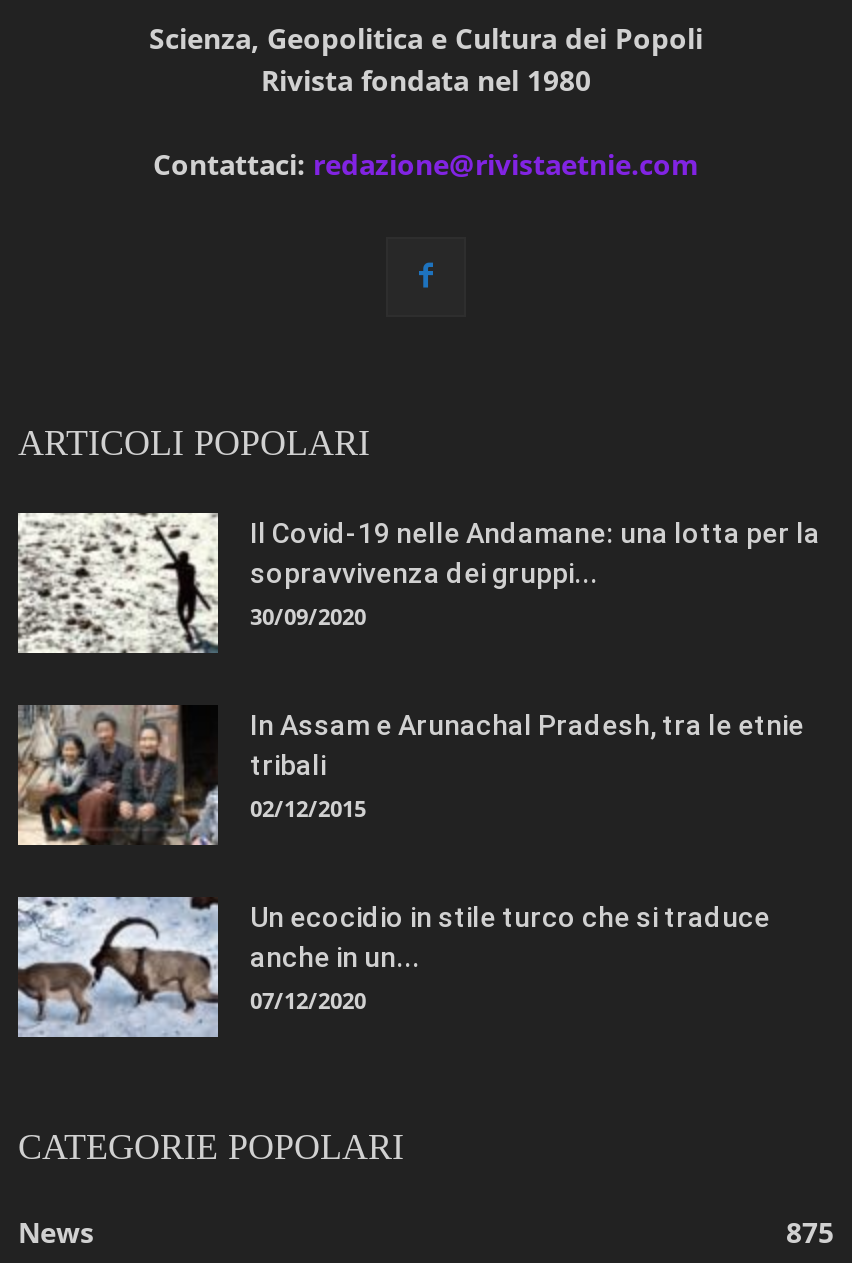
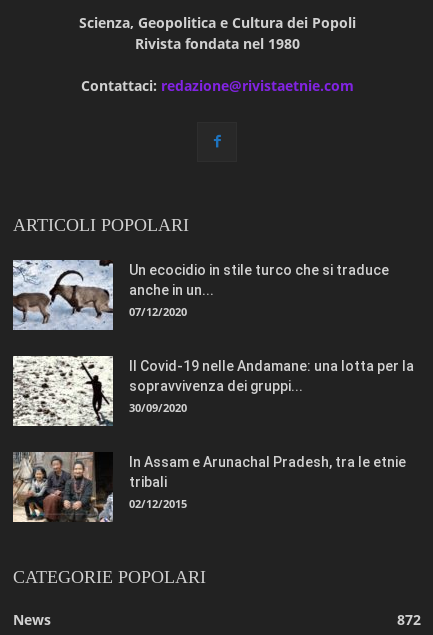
moved [14,509,820,824] -> [11,354,414,511]: [image] | Il Covid-19 nelle Andamane: una lotta per la | sopravvivenza dei gruppi... | 30/09/2020 | In Assam e Arunachal Pradesh, tra le etnie | tribali | 02/12/2015
moved [16,895,770,1039] -> [13,259,389,330]: [image] | Un ecocidio in stile turco che si traduce | anche in un... | 07/12/2020
[786,1214,834,1252] 875 -> [397,610,421,629] 872

